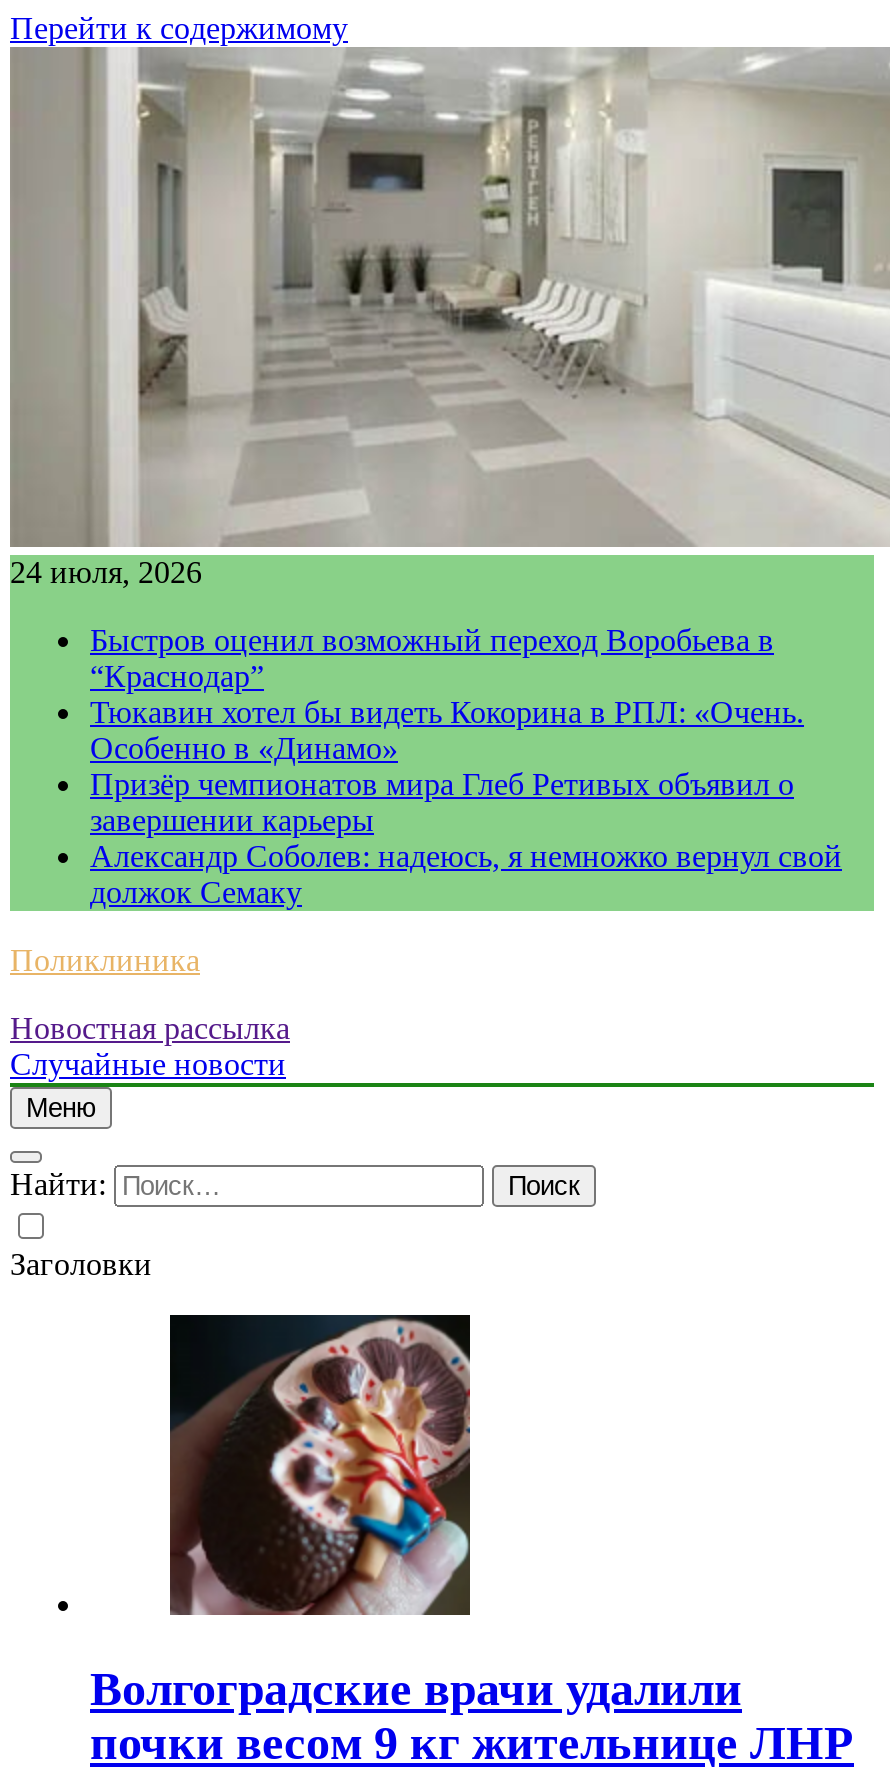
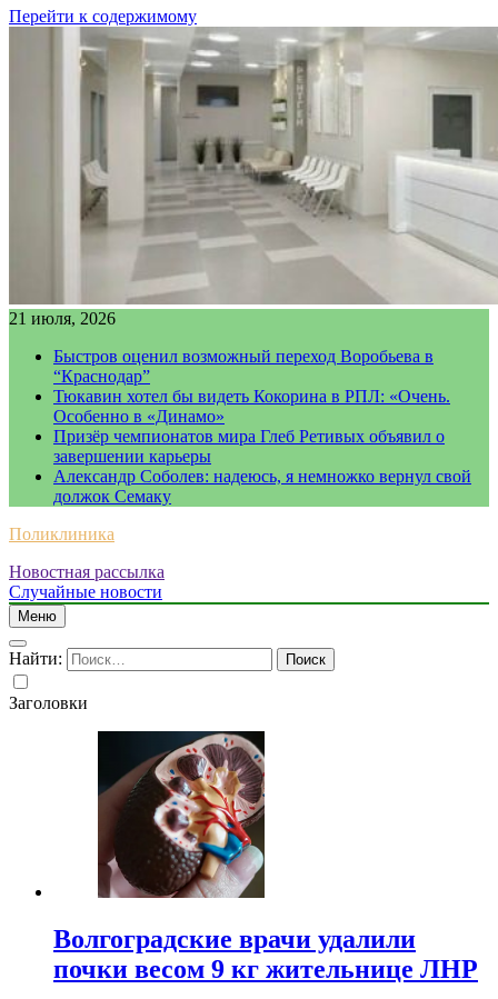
[10,555,202,589] 24 июля, 2026 -> [9,309,116,328] 21 июля, 2026

